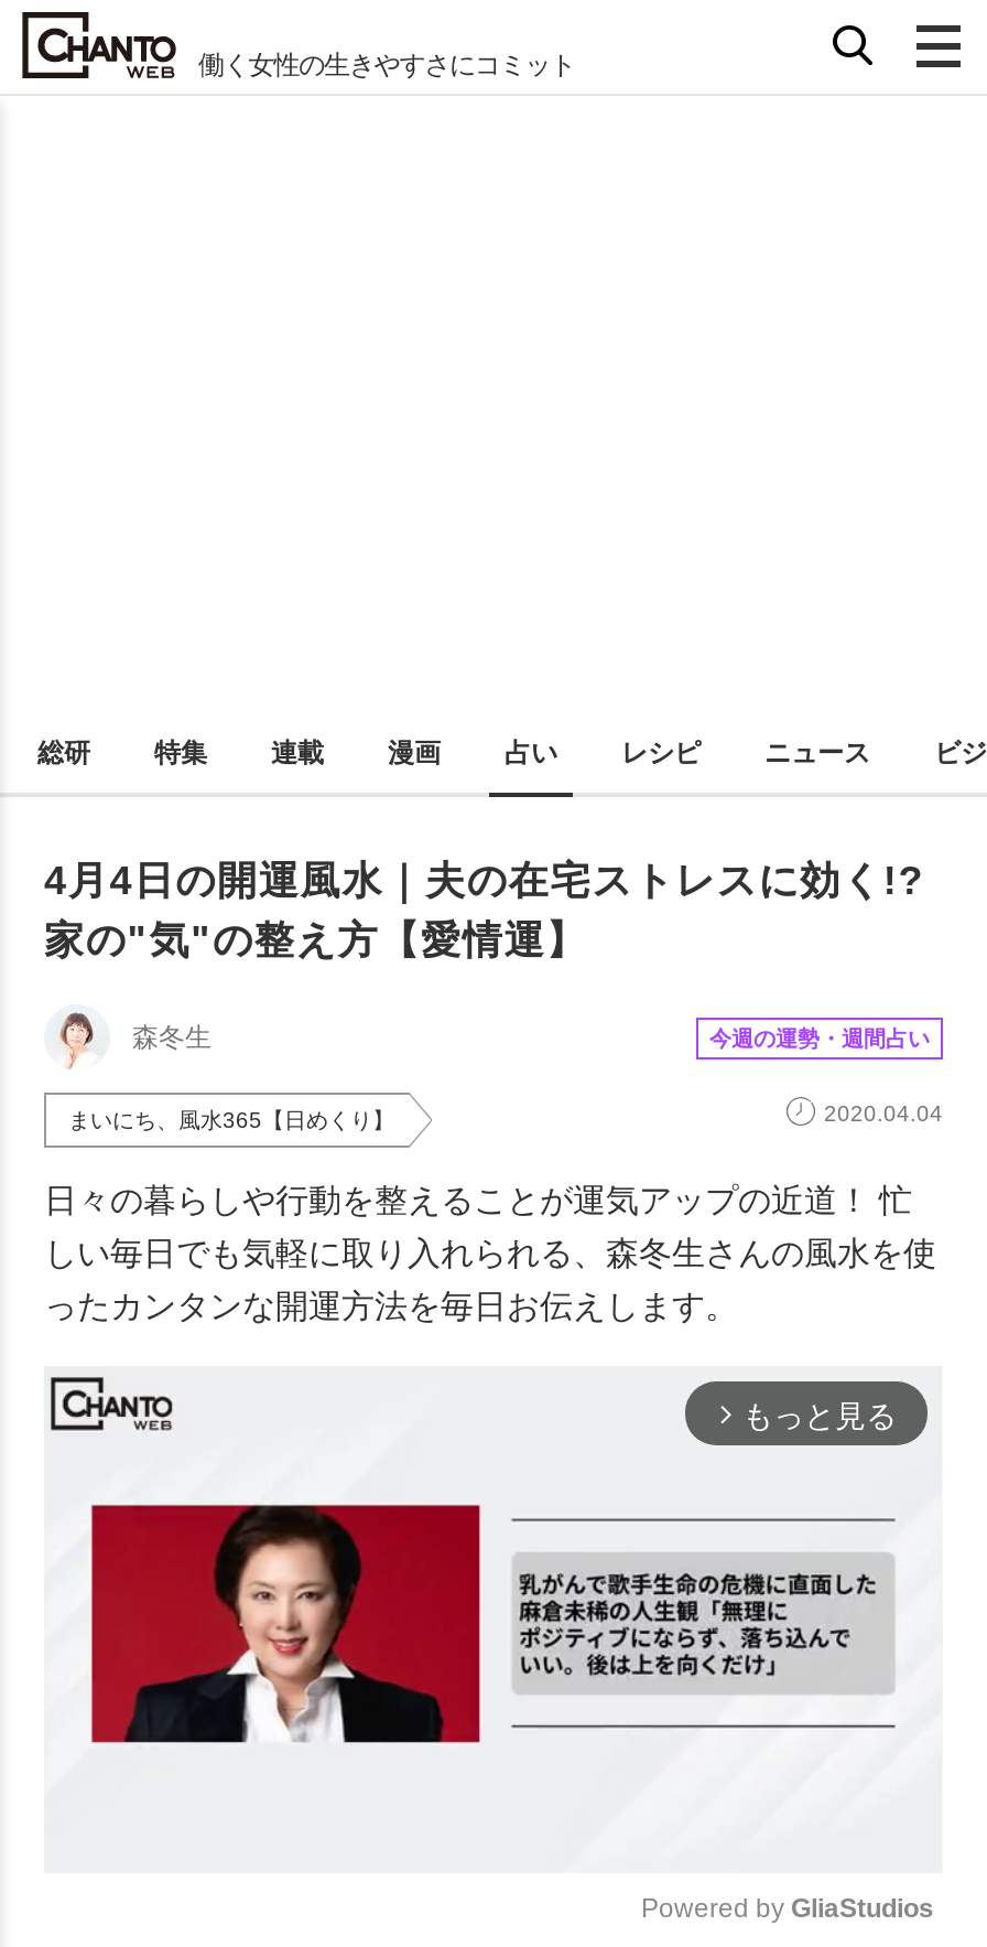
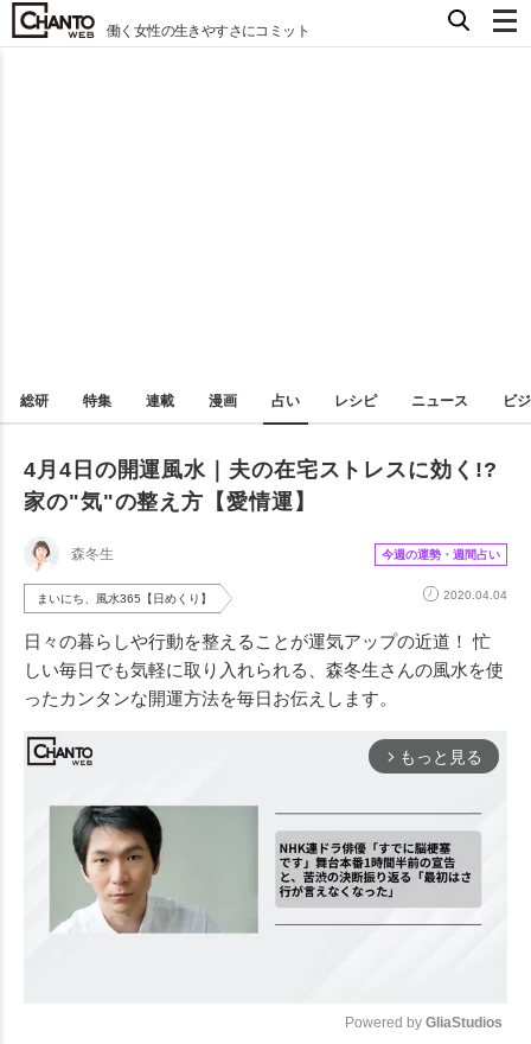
[90,1503,482,1745] [image] -> [49,804,258,935] [image]
[518,1571,877,1677] [image] -> [280,841,472,898] [image]

